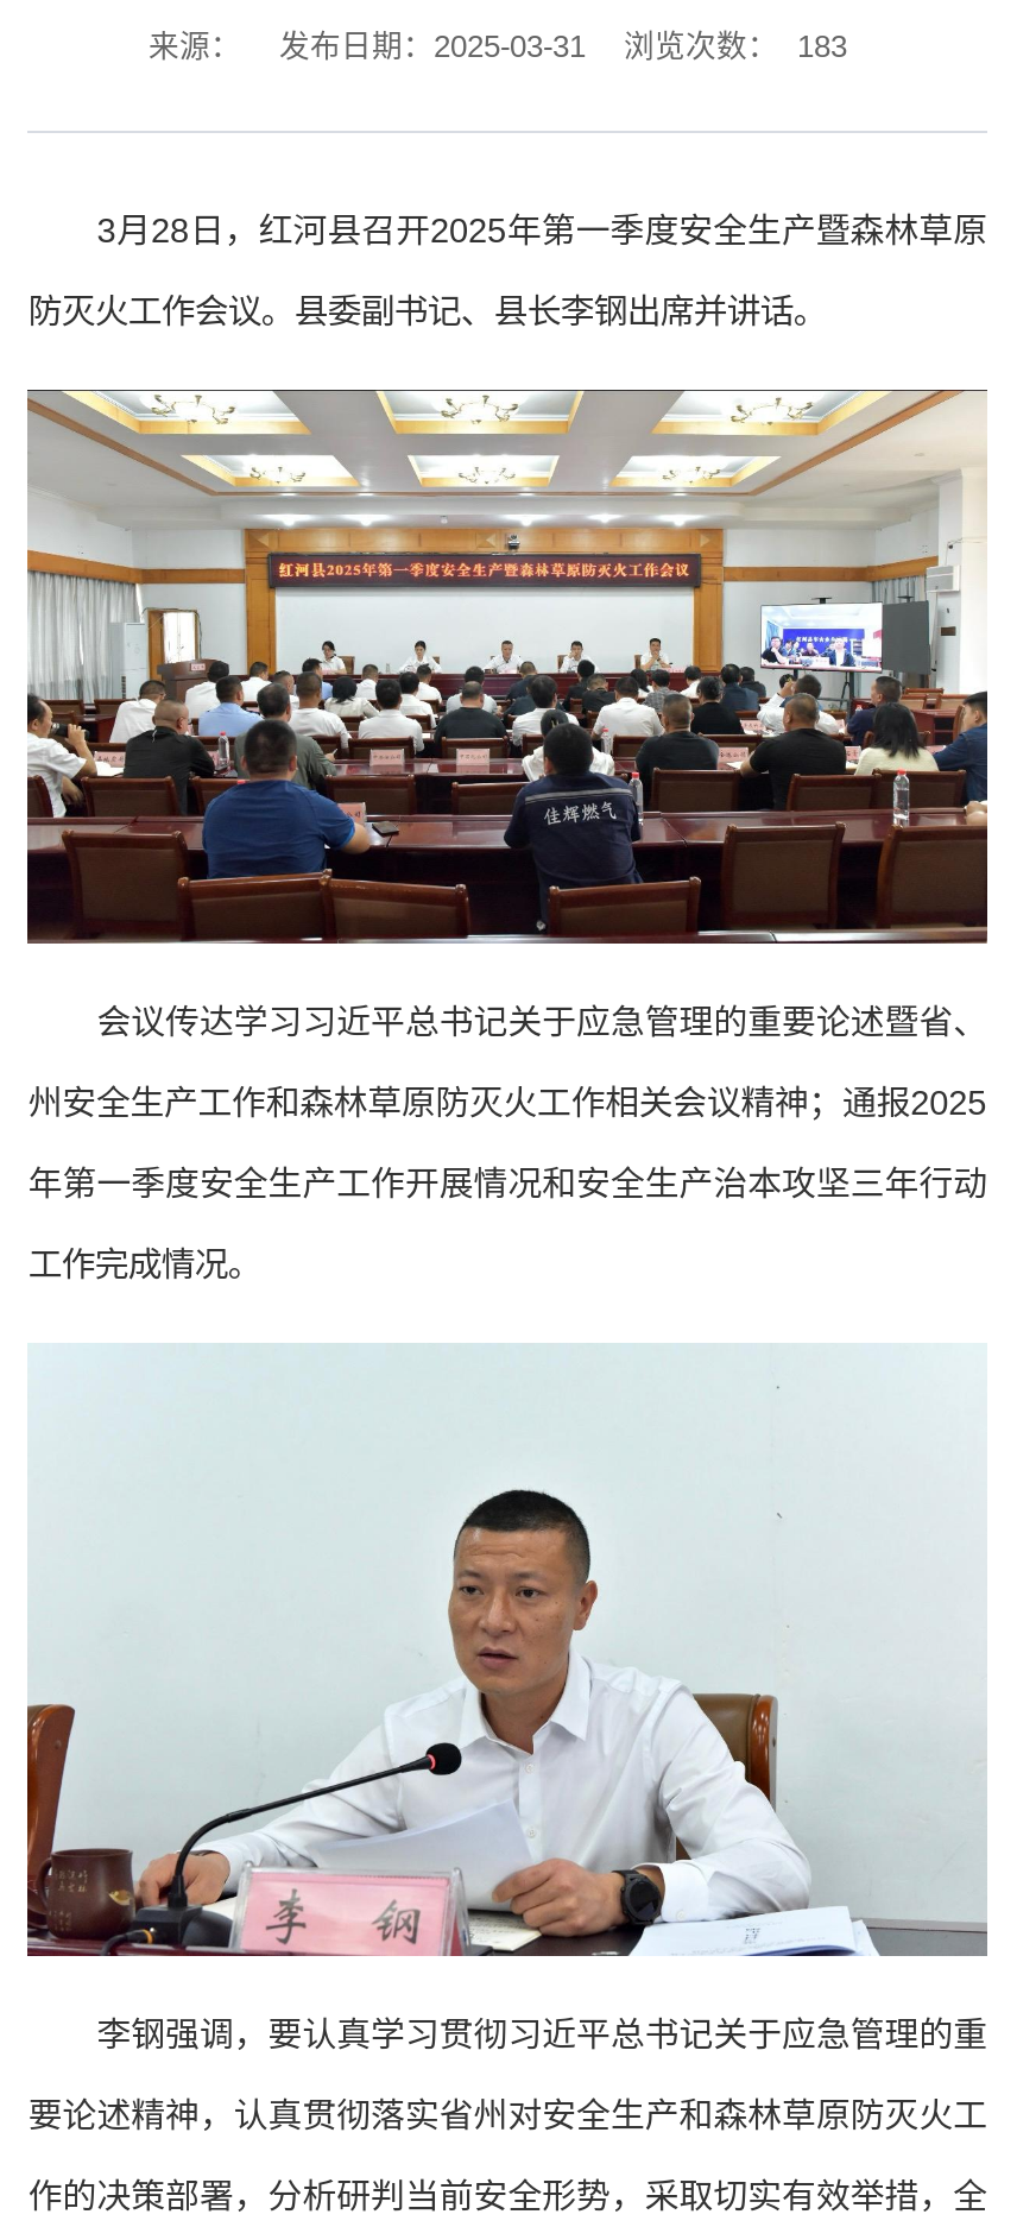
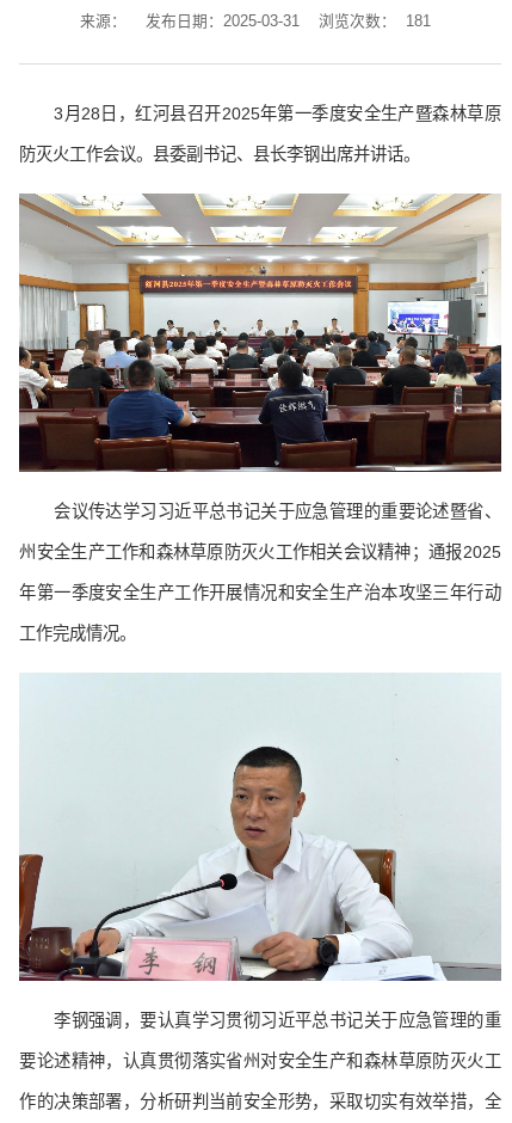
[149,29,847,65] 来源： 发布日期：2025-03-31 浏览次数： 183 -> [80,12,431,30] 来源： 发布日期：2025-03-31 浏览次数： 181

